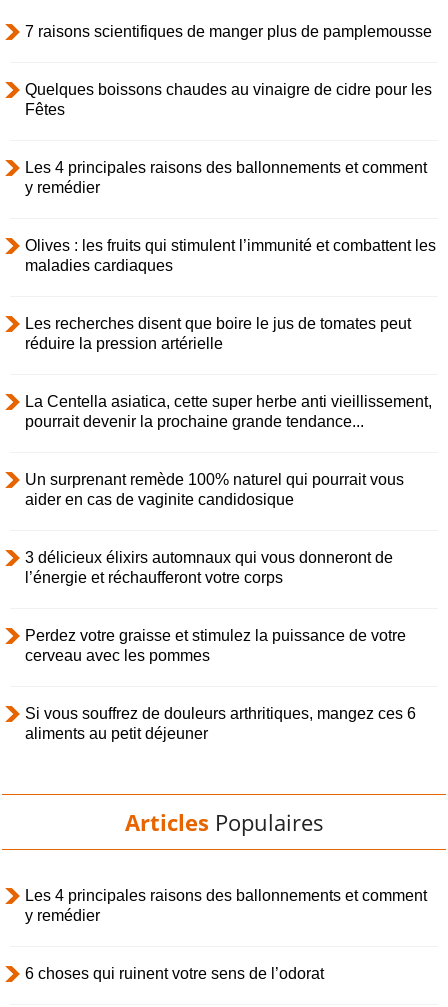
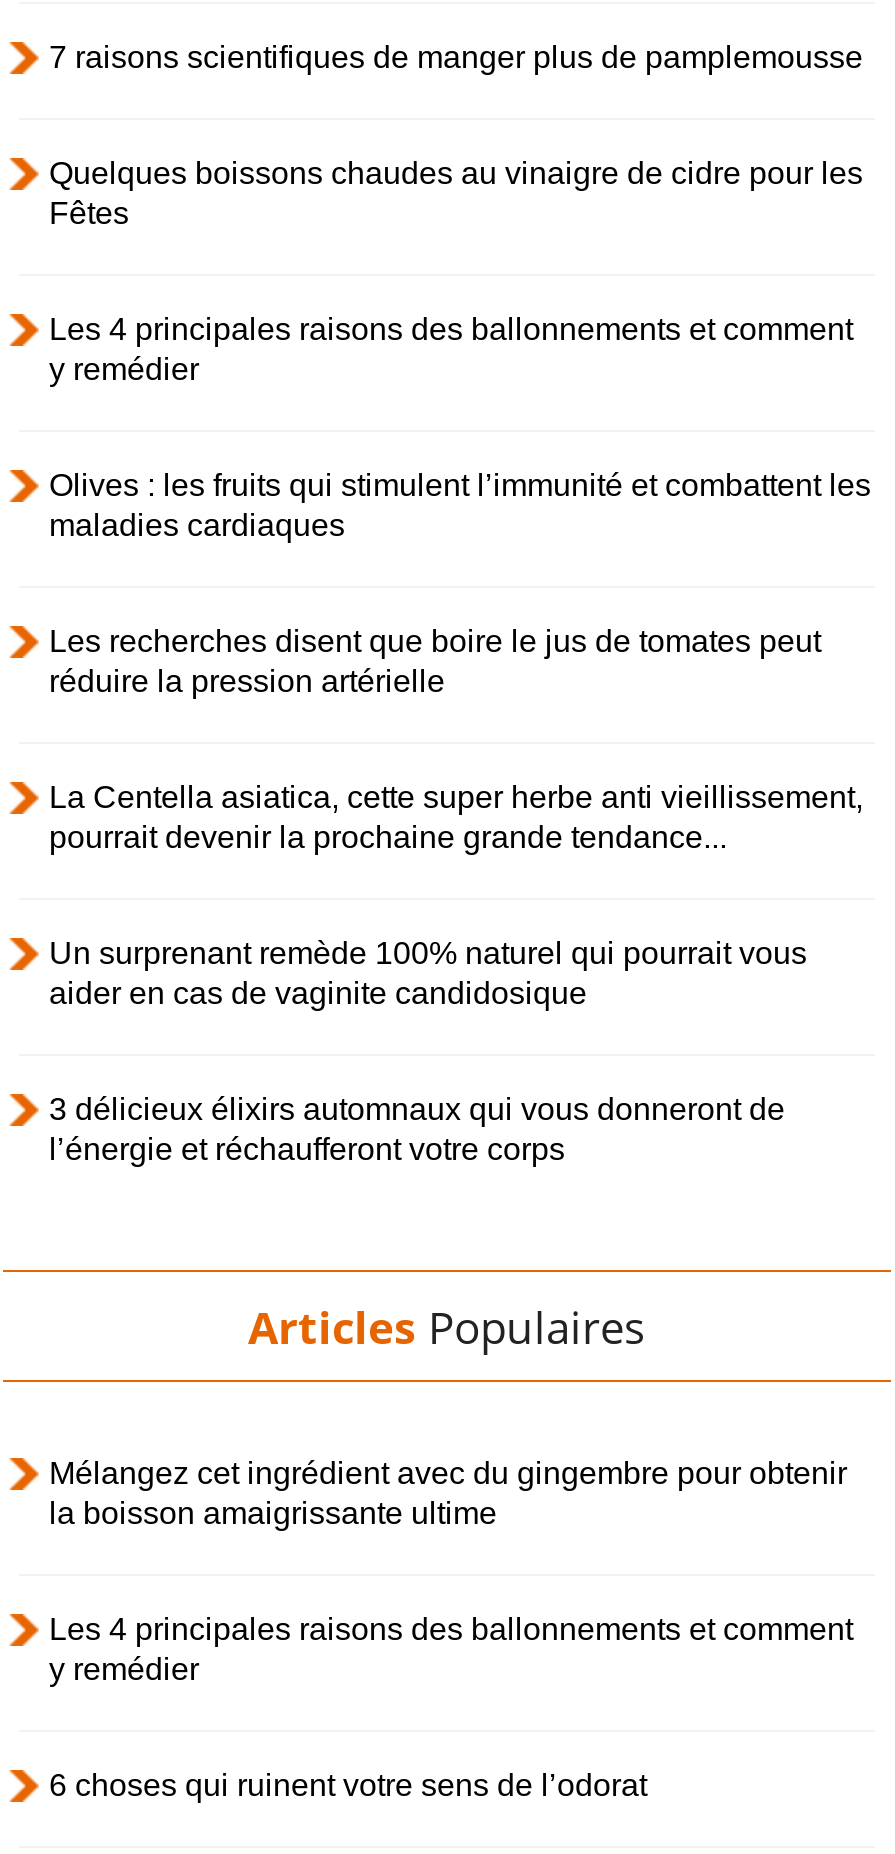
[25,627,416,742] Perdez votre graisse et stimulez la puissance de votre | cerveau avec les pommes | Si vous souffrez de douleurs arthritiques, mangez ces 6 | aliments au petit déjeuner -> none
moved [124,807,323,837] -> [248,1296,646,1356]: Articles Populaires
none -> [49,1456,847,1530] Mélangez cet ingrédient avec du gingembre pour obtenir | la boisson amaigrissante ultime

